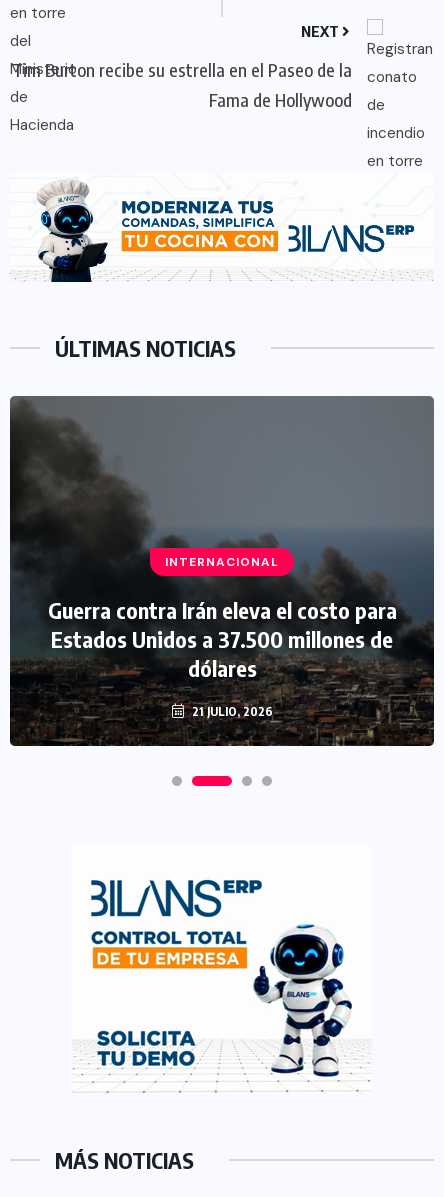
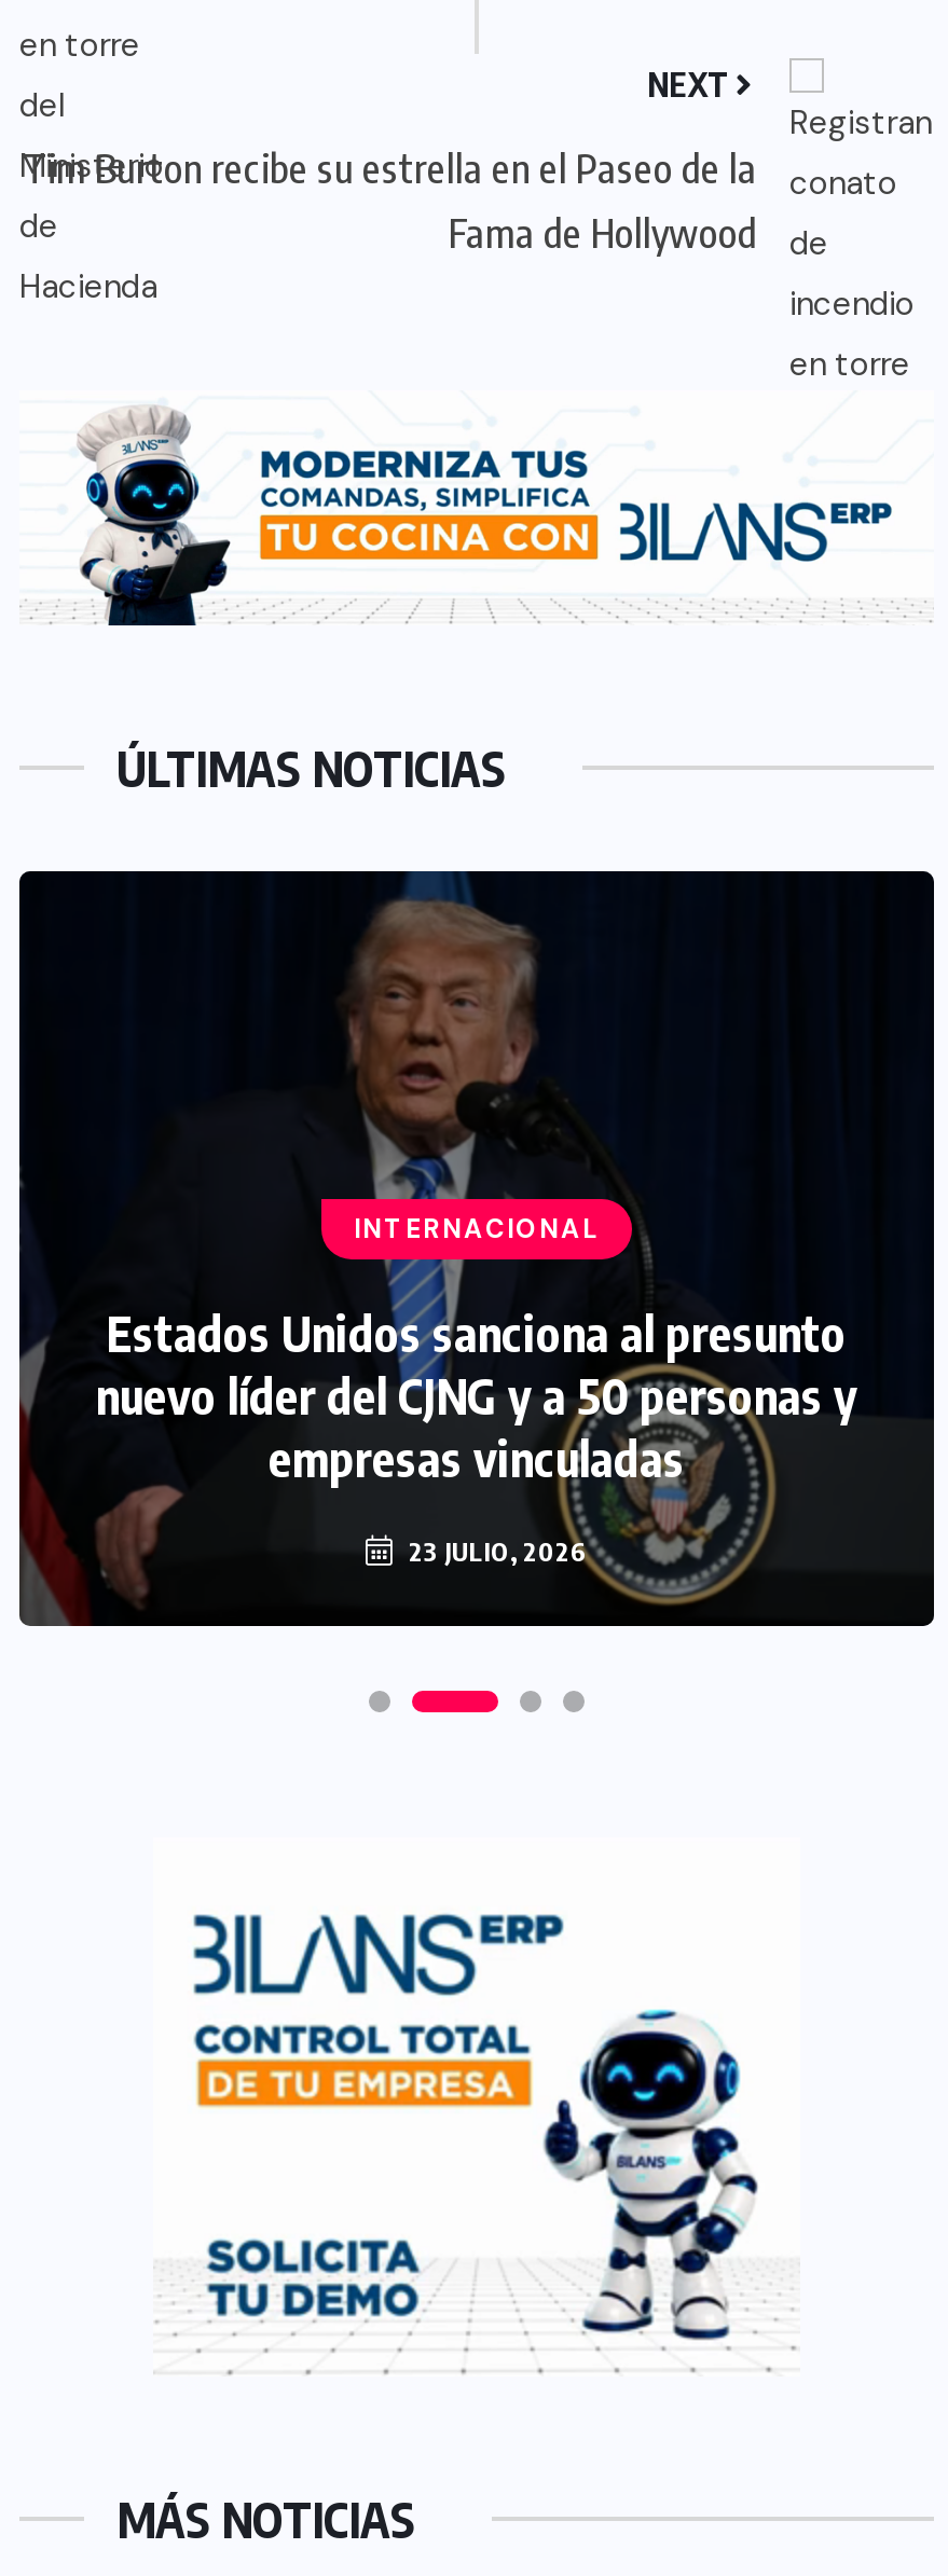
[10,395,435,747] [image] | Guerra contra Irán eleva el costo para | Estados Unidos a 37.500 millones de | dólares -> [19,869,936,1628] [image] | Estados Unidos sanciona al presunto | nuevo líder del CJNG y a 50 personas y | empresas vinculadas
[188,704,272,719] 21 JULIO, 2026 -> [402,1535,588,1567] 23 JULIO, 2026

